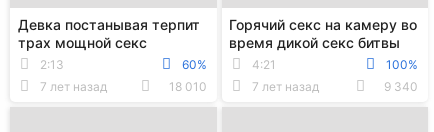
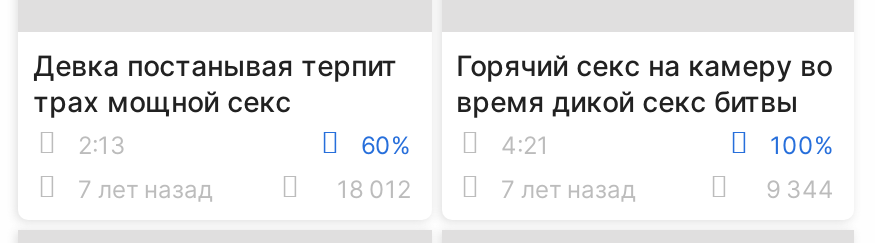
[168,79,206,94] 18 010 -> [337,175,411,205] 18 012
[384,79,418,94] 9 340 -> [766,175,834,205] 9 344

